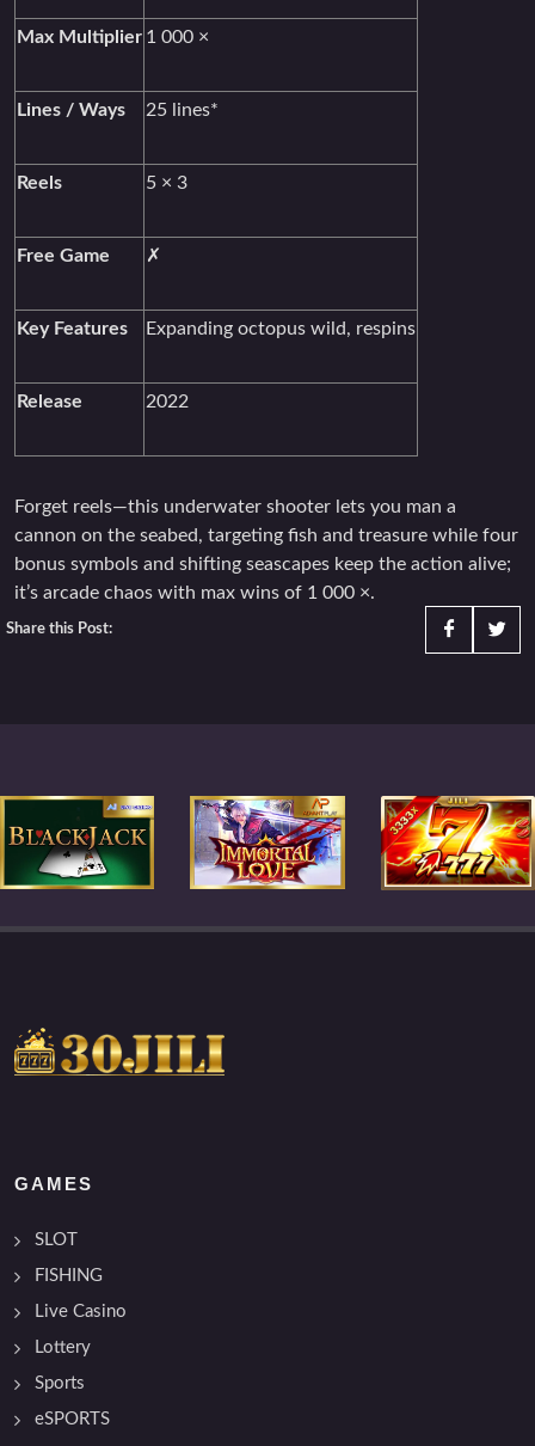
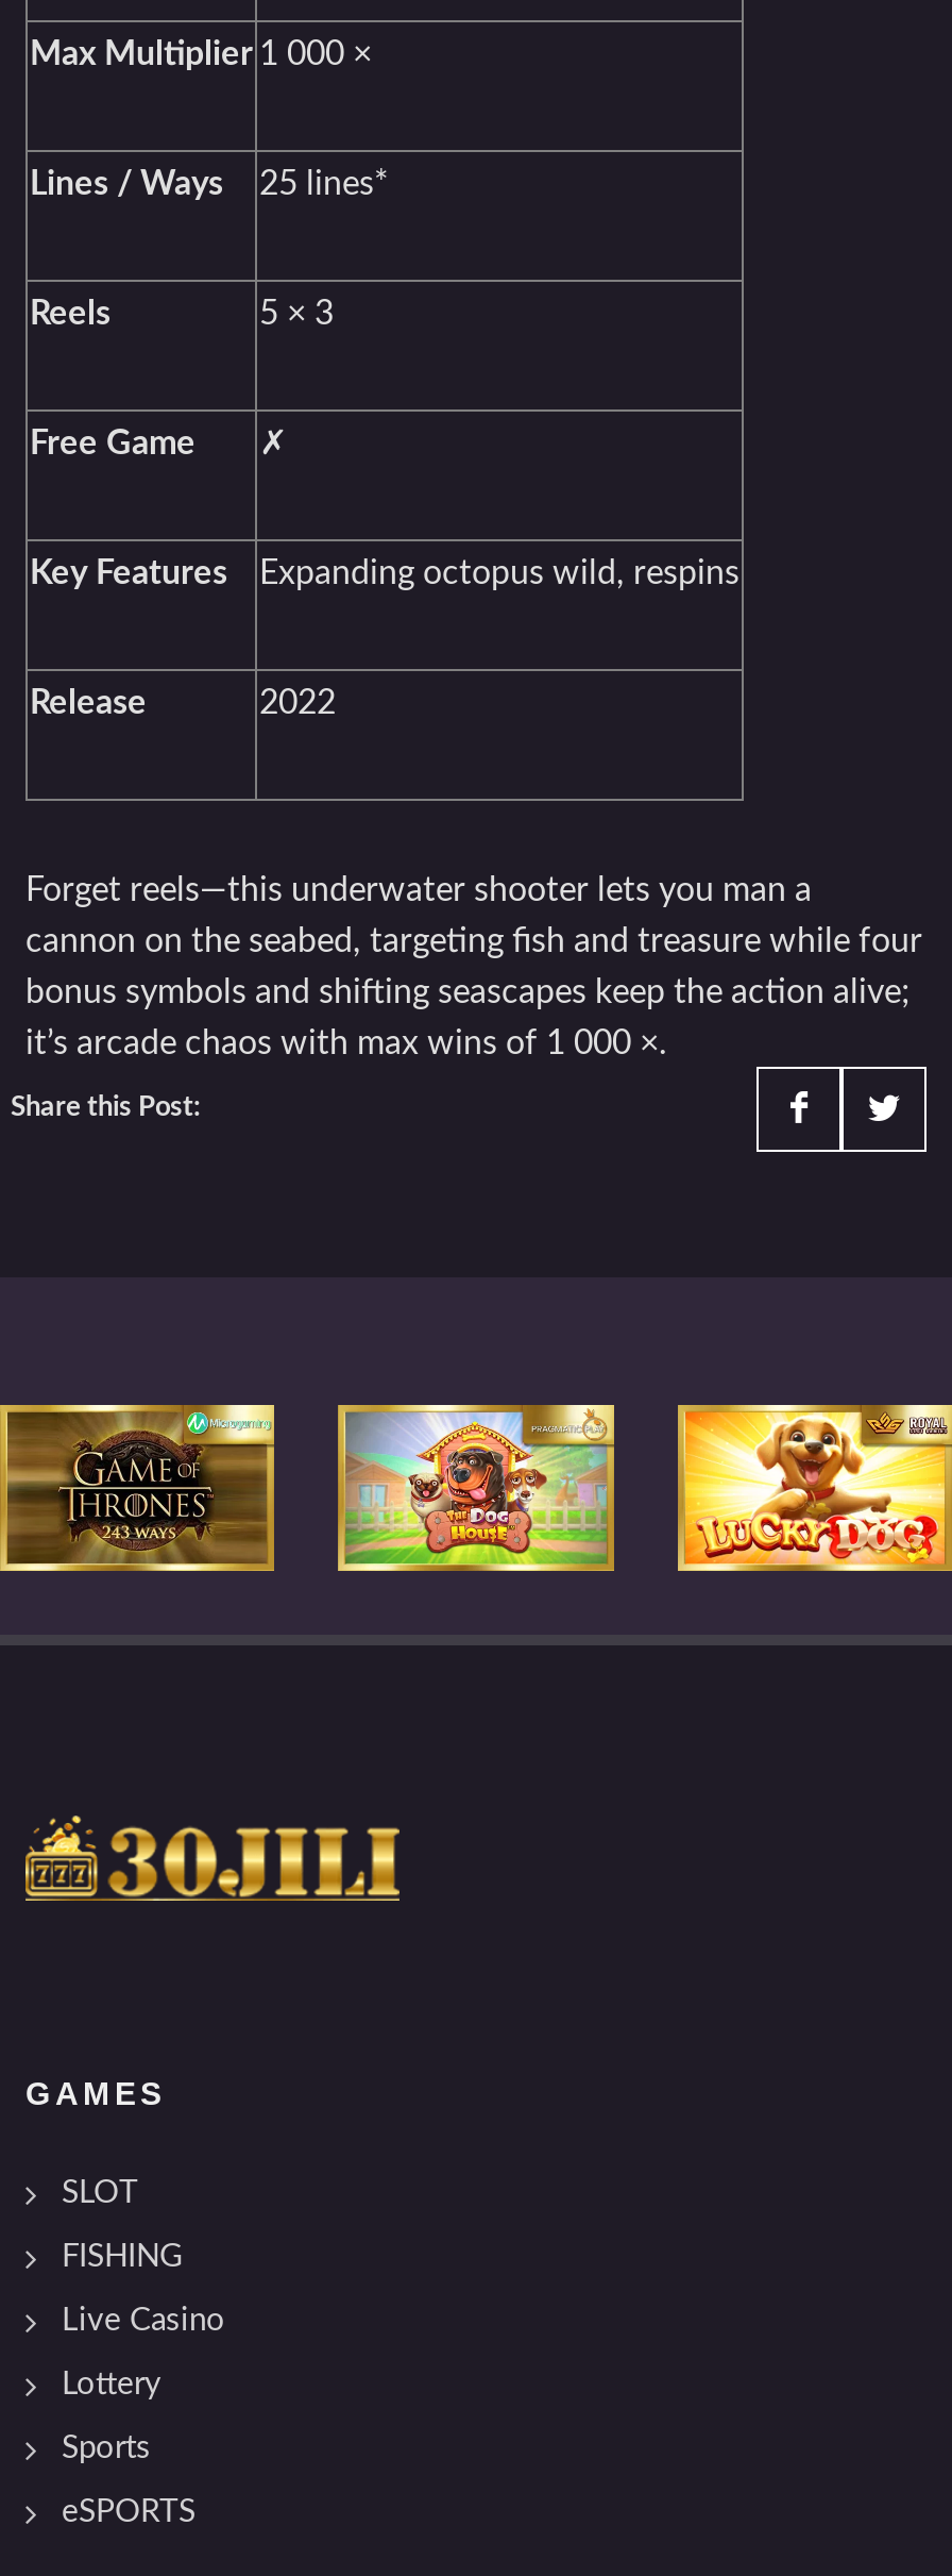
[4,799,152,887] [image] -> [6,1409,268,1565] [image]
[193,797,343,887] [image] -> [344,1407,608,1567] [image]
[380,795,531,890] [image] -> [676,1403,946,1571] [image]

